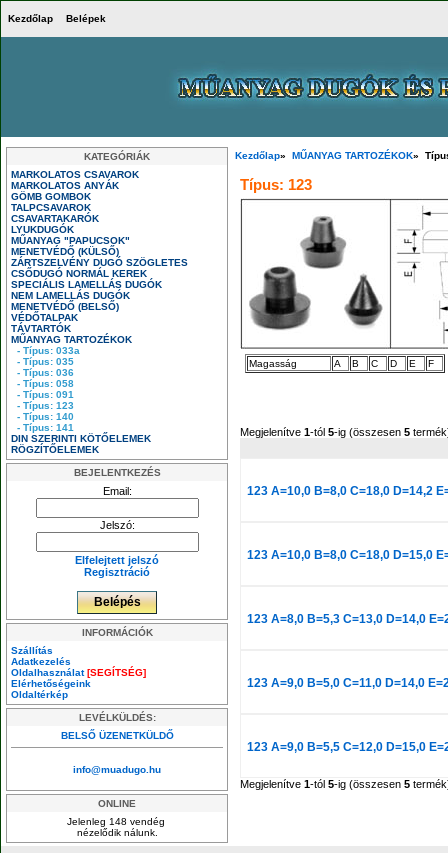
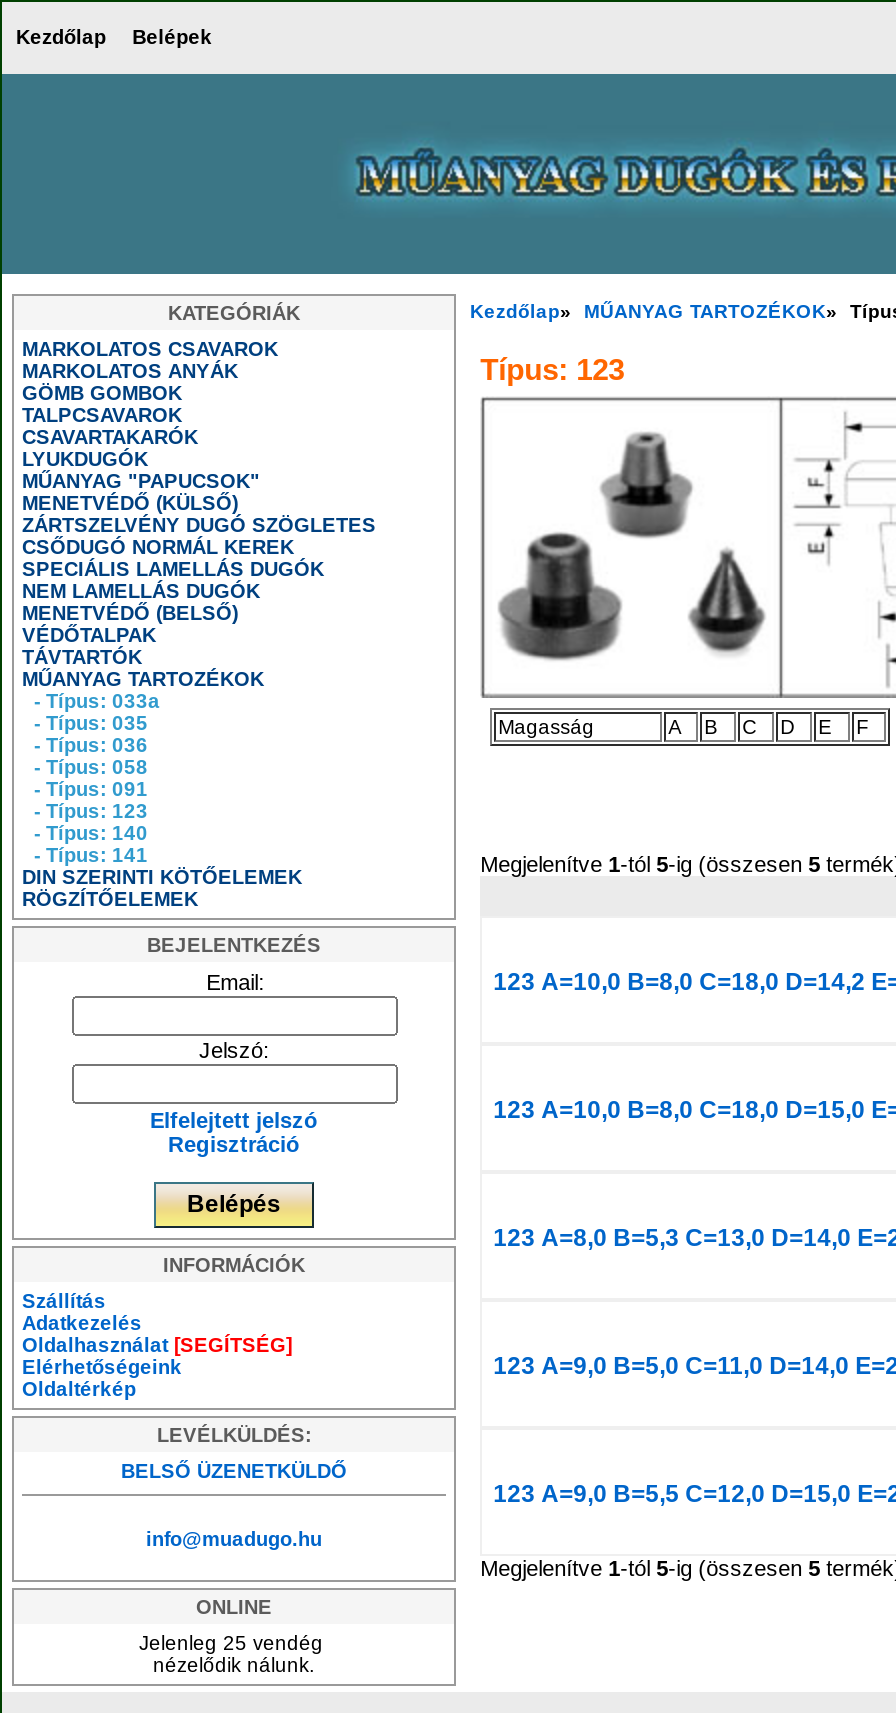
[66,816,167,827] Jelenleg 148 vendég -> [139,1633,329,1655] Jelenleg 25 vendég

